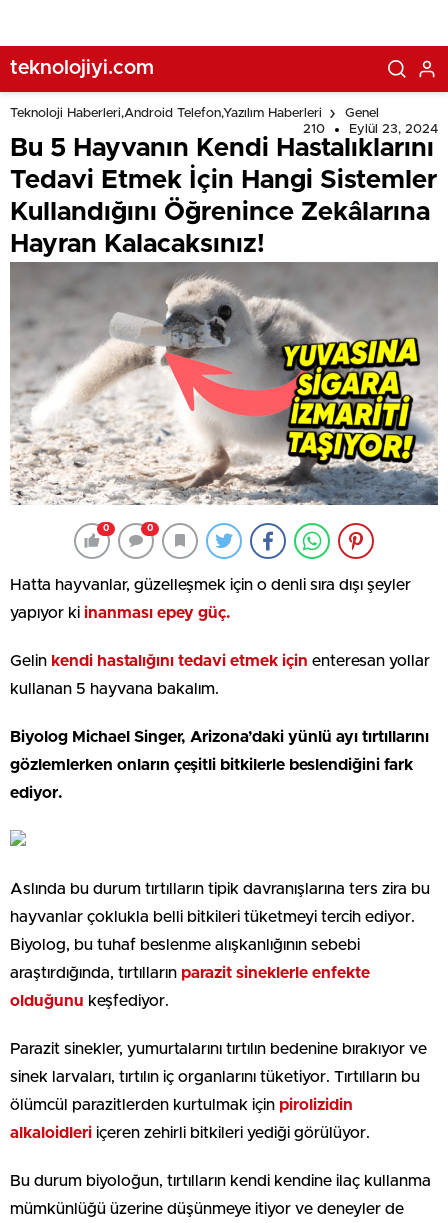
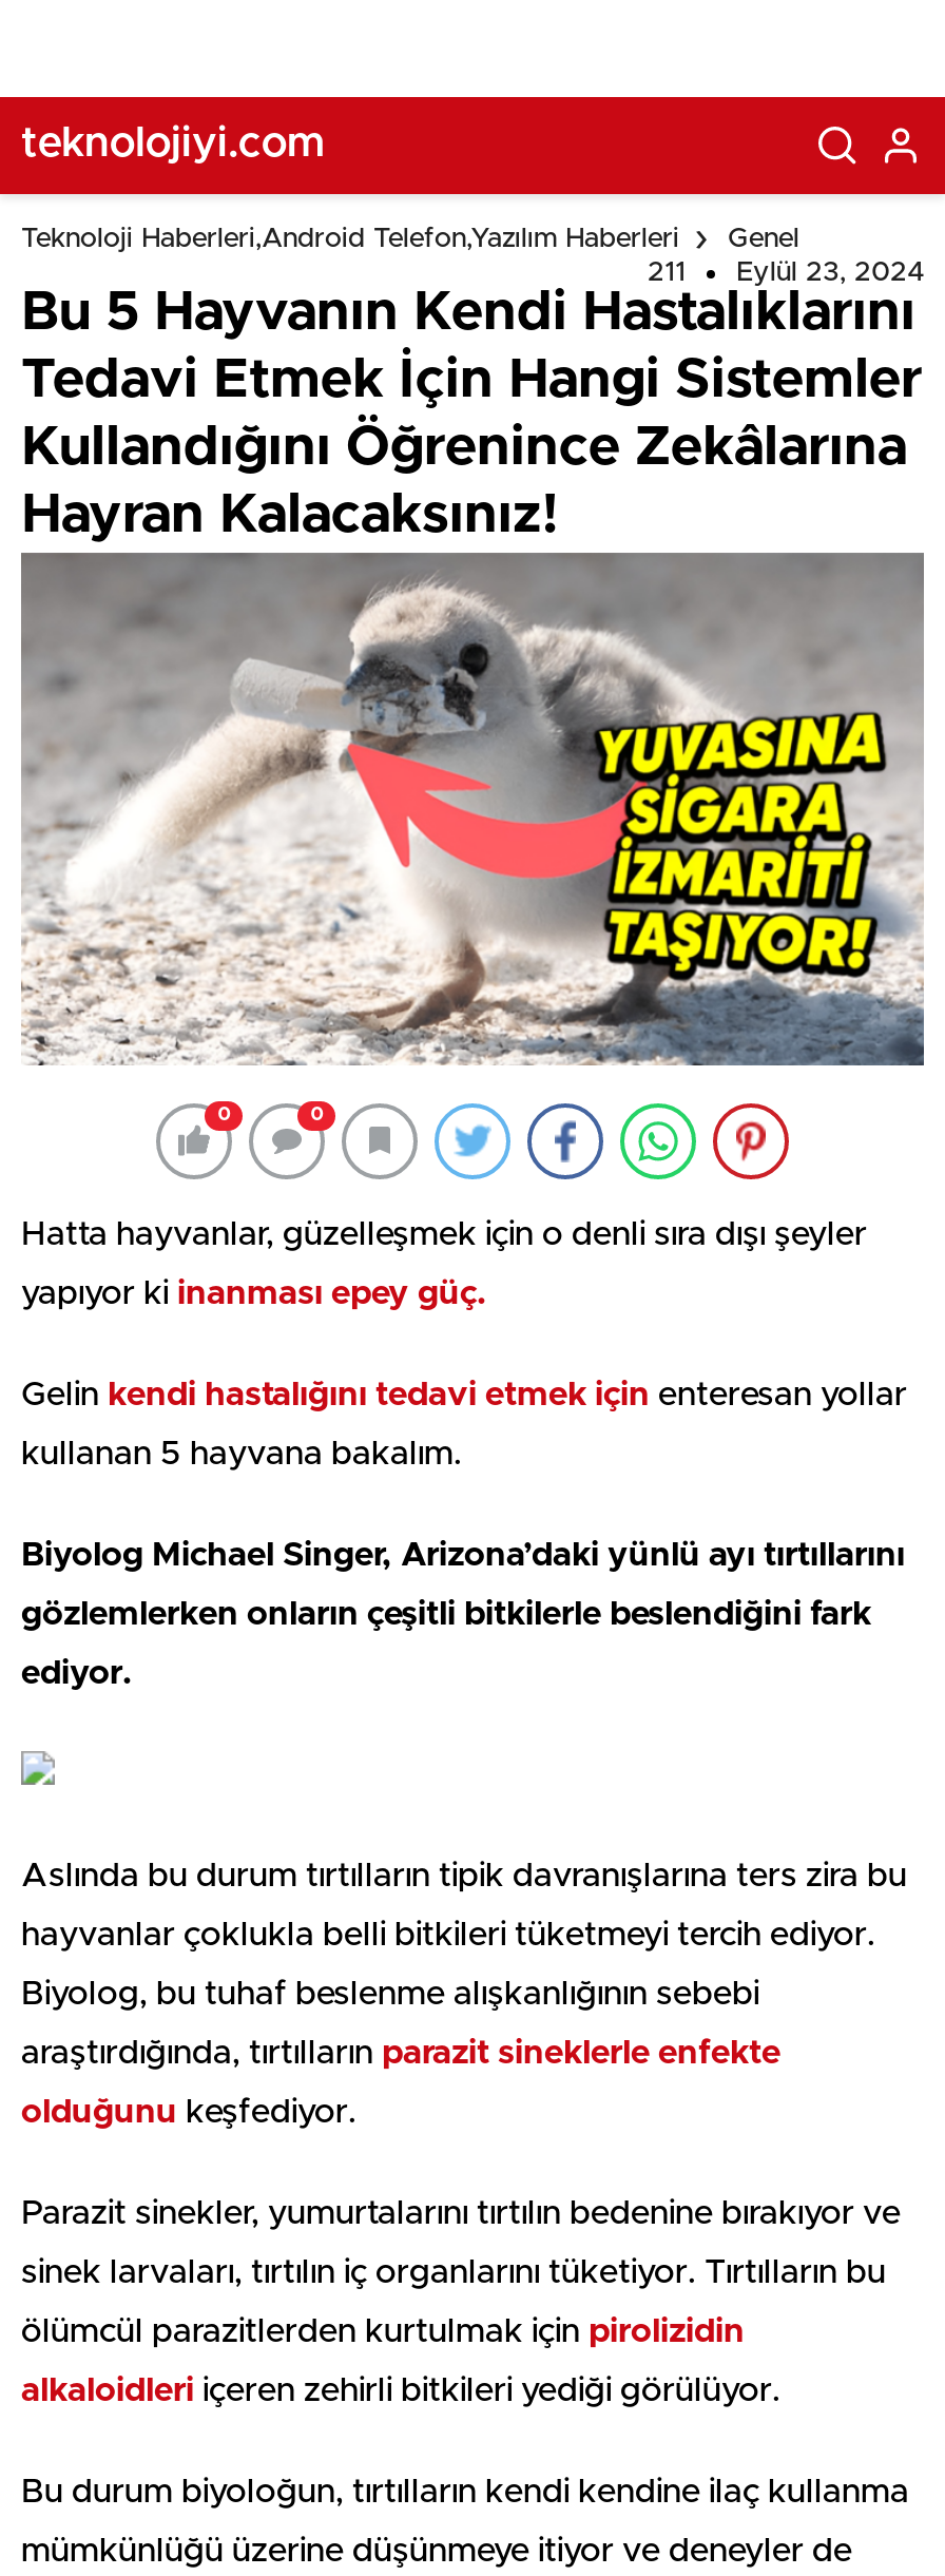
[303,123,438,136] 210 Eylül 23, 2024 -> [648,259,924,287] 211 Eylül 23, 2024

